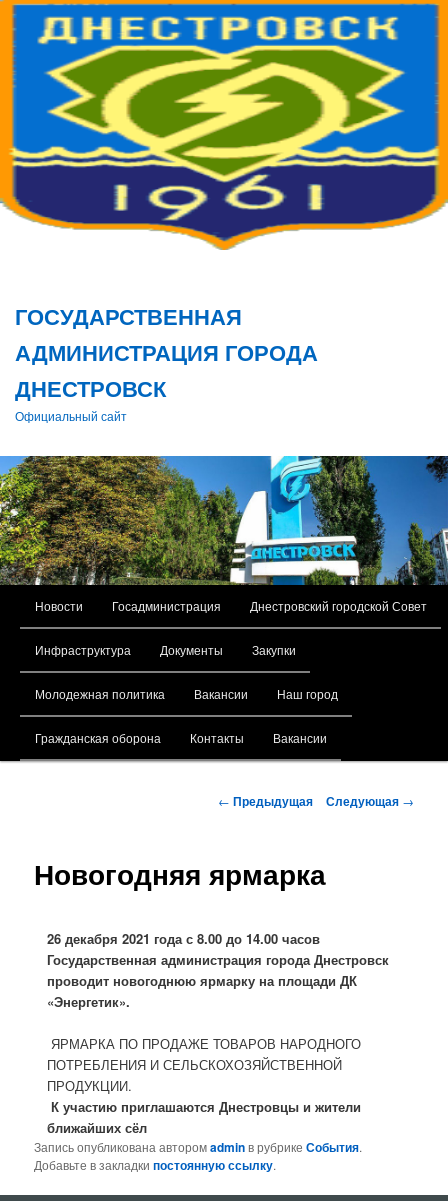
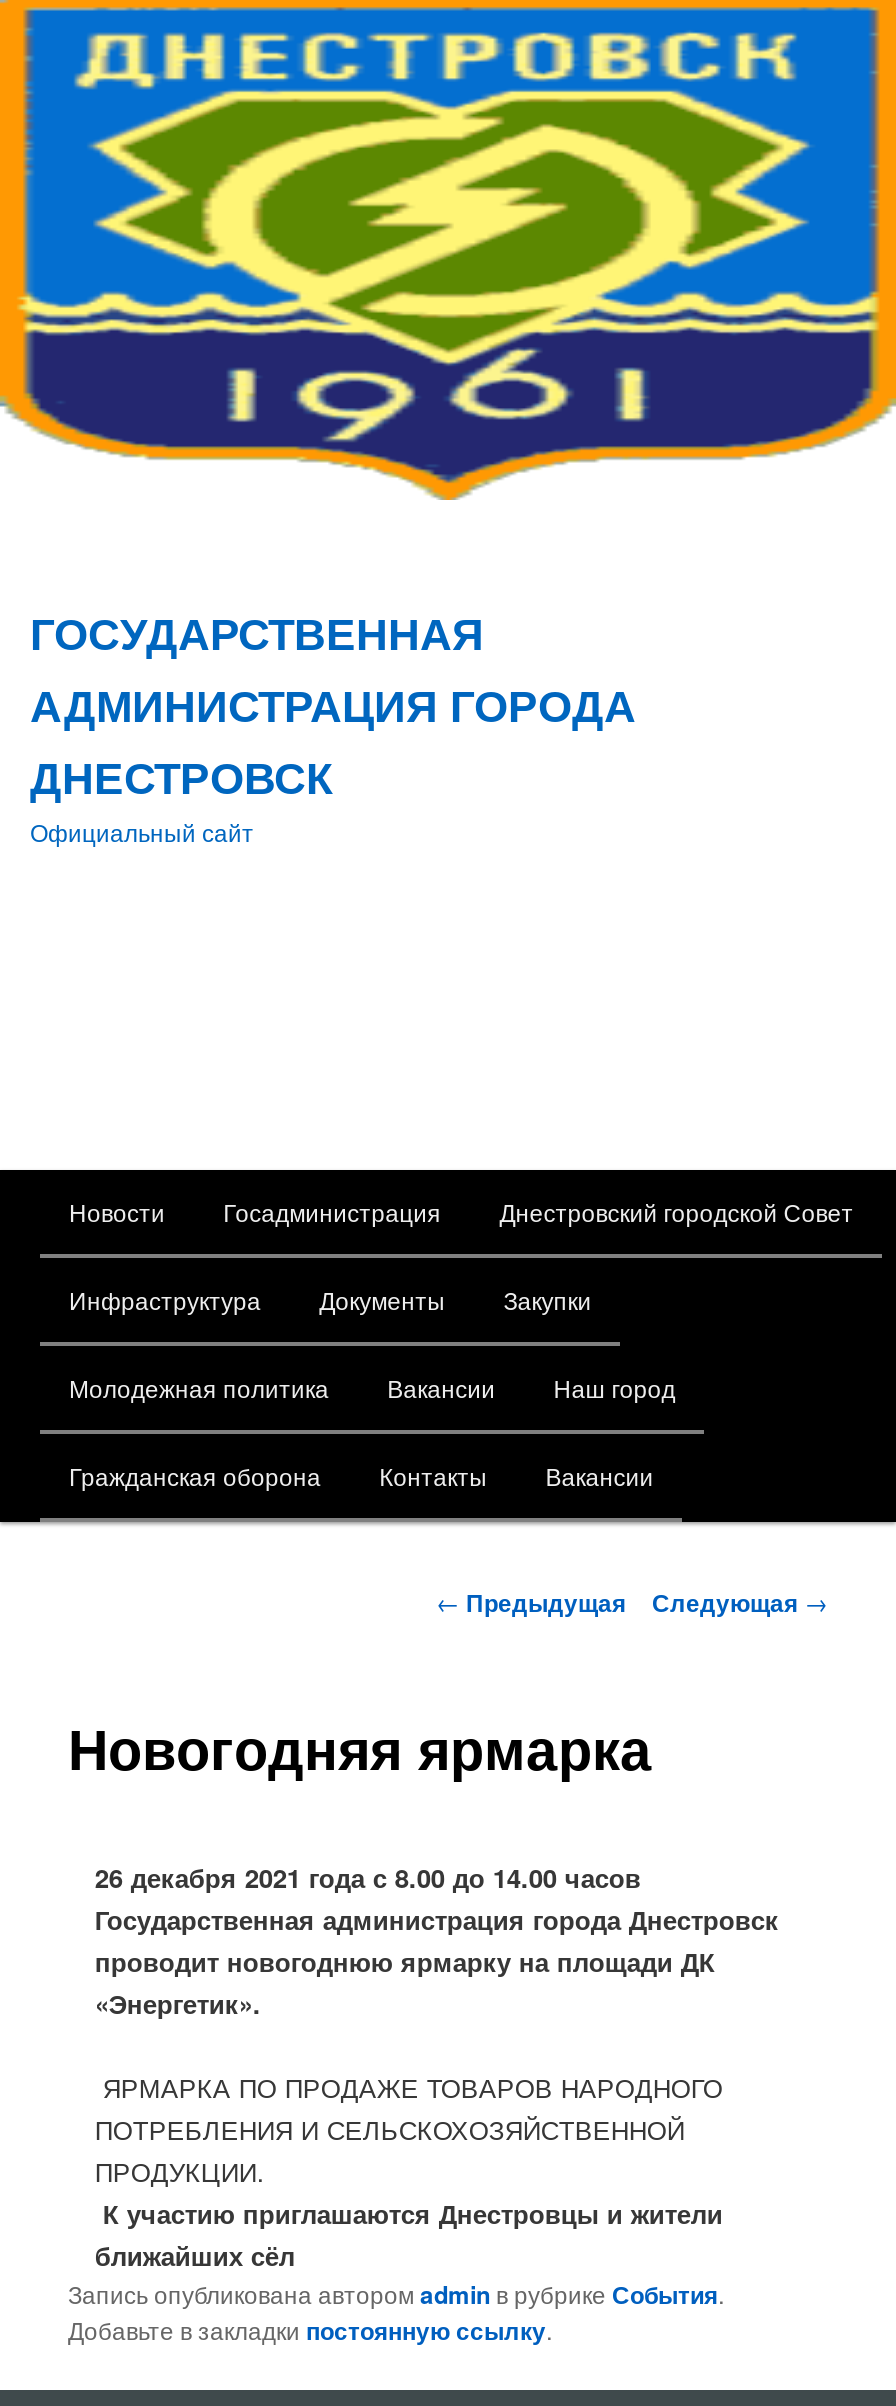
[3,455,445,586] [image] -> none

